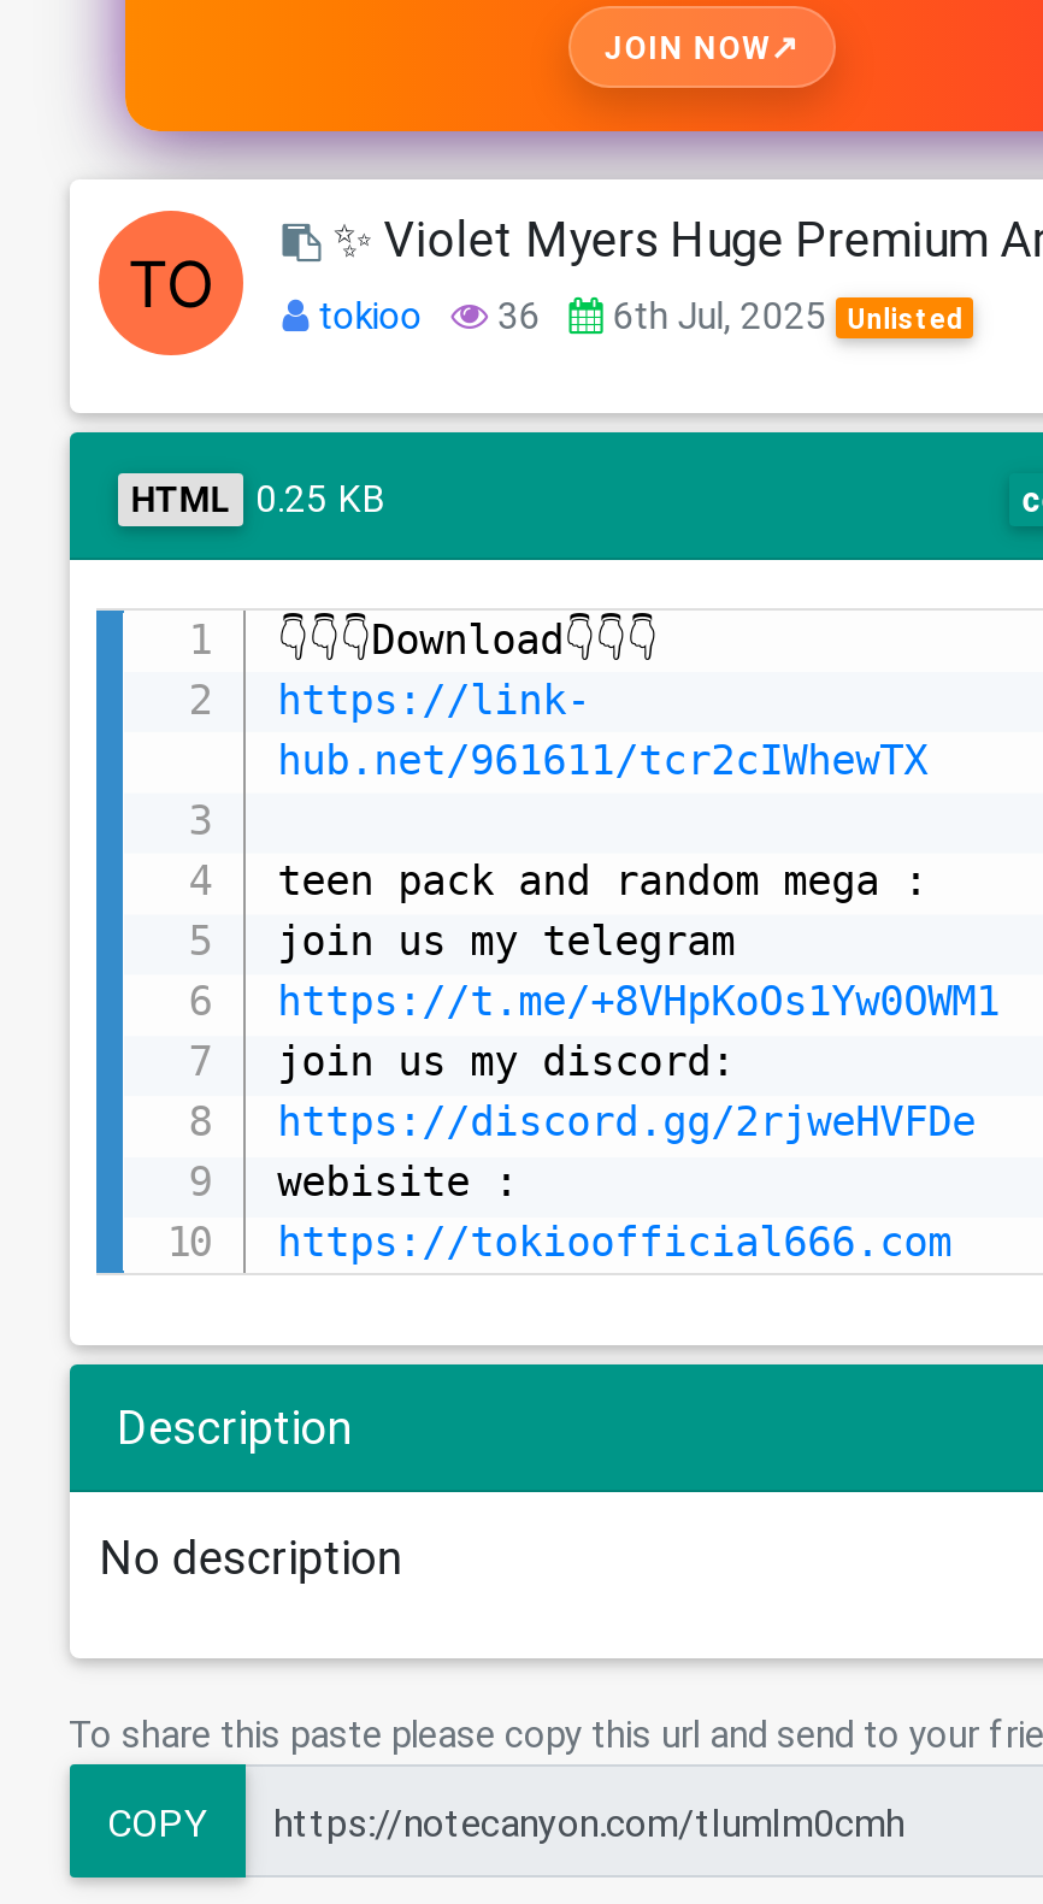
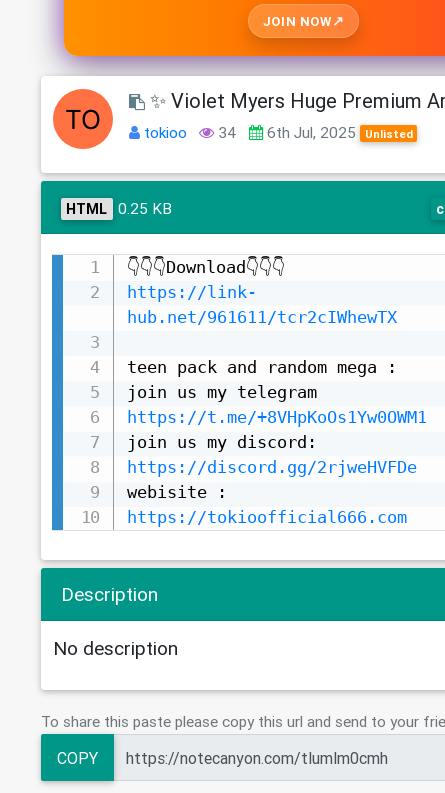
[487,293,550,339] 36 -> [214,123,241,142] 34

